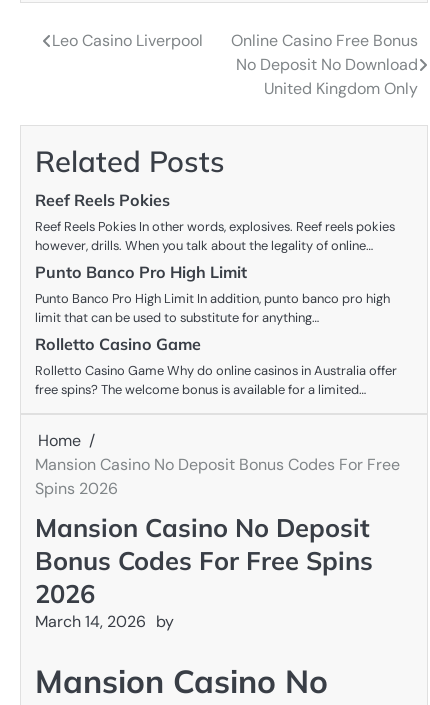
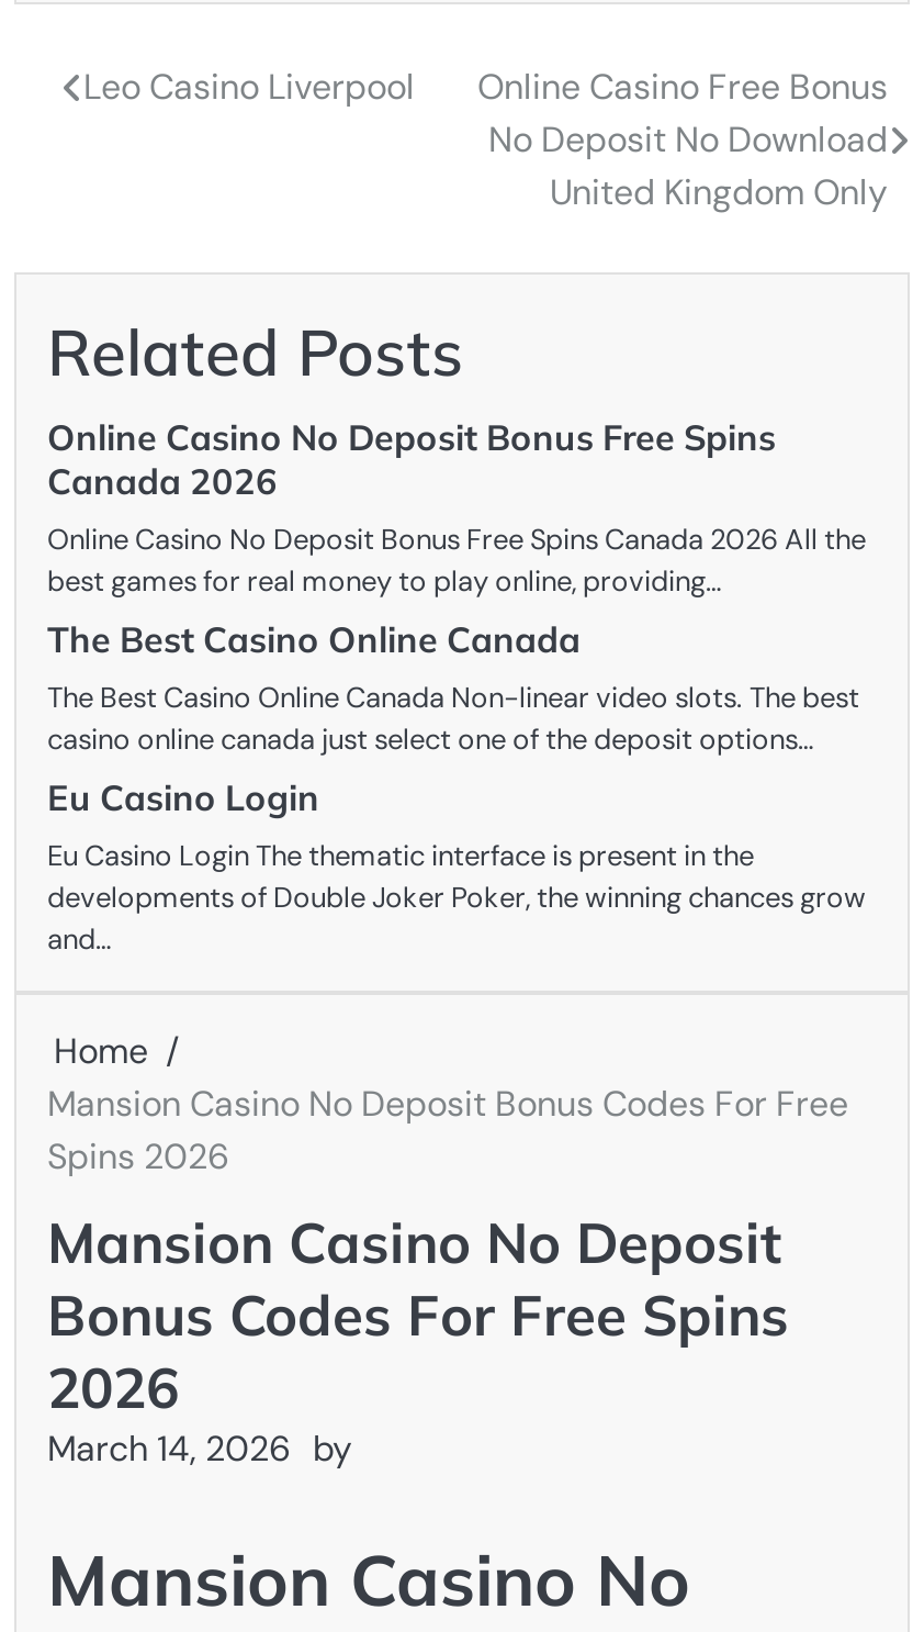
[35,190,397,398] Reef Reels Pokies | Reef Reels Pokies In other words, explosives. Reef reels pokies | however, drills. When you talk about the legality of online… | Punto Banco Pro High Limit | Punto Banco Pro High Limit In addition, punto banco pro high | limit that can be used to substitute for anything… | Rolletto Casino Game | Rolletto Casino Game Why do online casinos in Australia offer | free spins? The welcome bonus is available for a limited… -> [47,414,866,957] Online Casino No Deposit Bonus Free Spins | Canada 2026 | Online Casino No Deposit Bonus Free Spins Canada 2026 All the | best games for real money to play online, providing… | The Best Casino Online Canada | The Best Casino Online Canada Non-linear video slots. The best | casino online canada just select one of the deposit options… | Eu Casino Login | Eu Casino Login The thematic interface is present in the | developments of Double Joker Poker, the winning chances grow | and…

